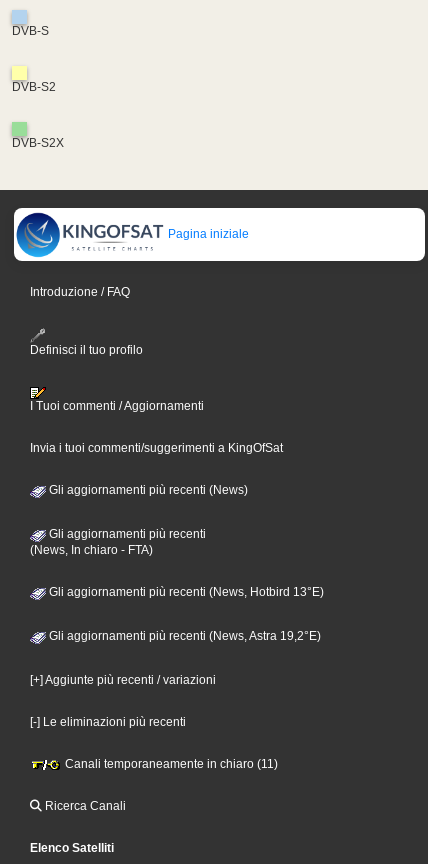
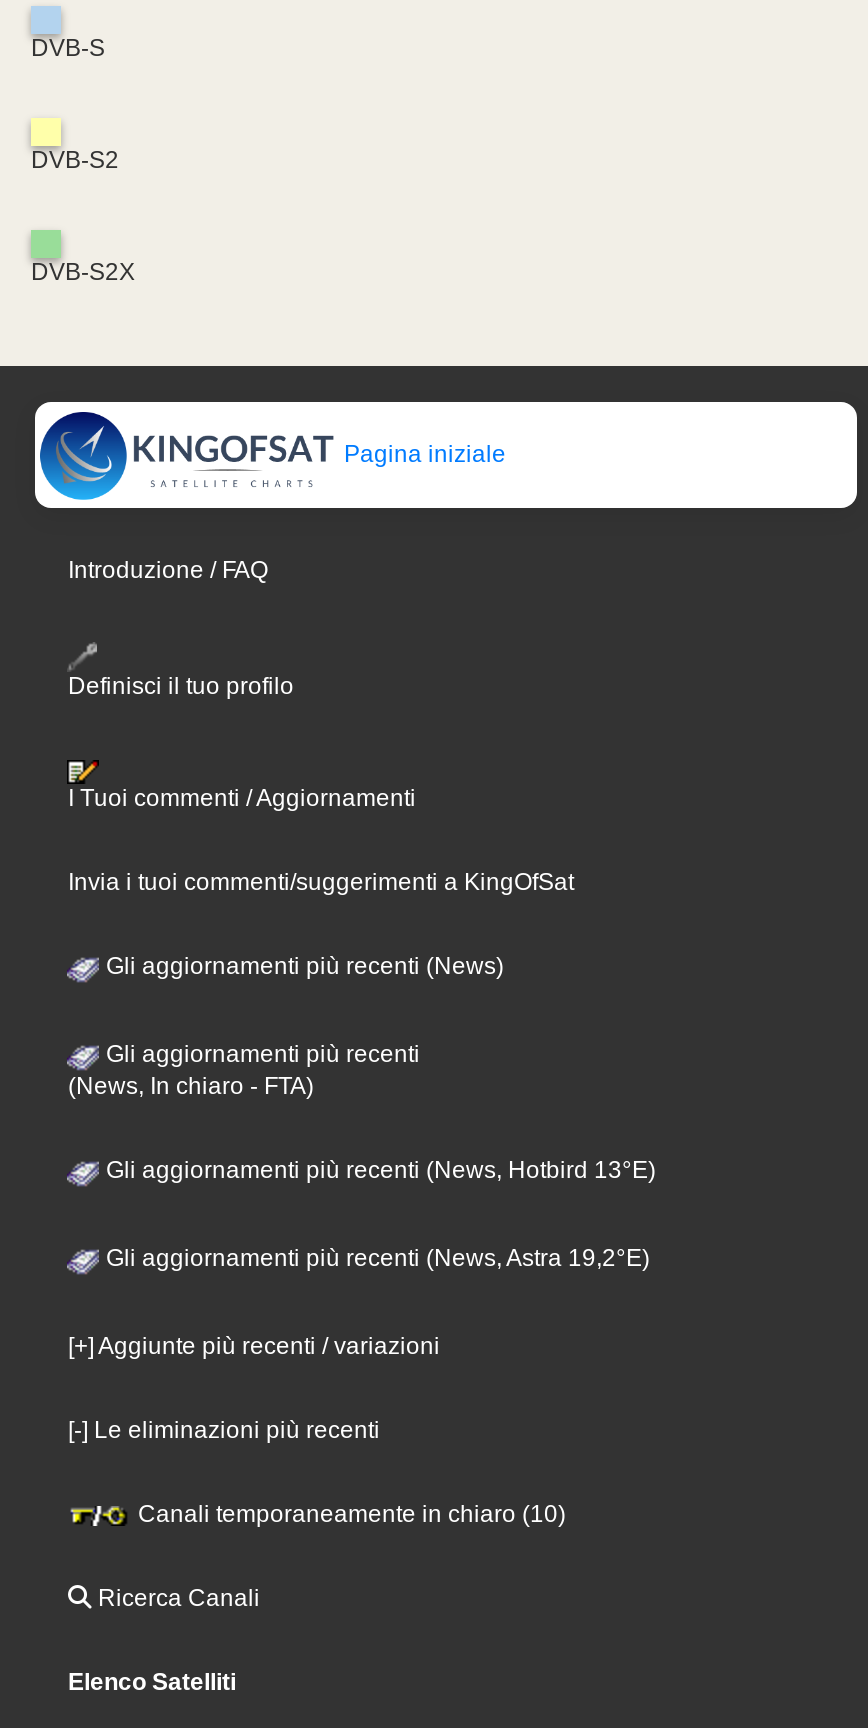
[62,757,278,771] Canali temporaneamente in chiaro (11) -> [132,1499,566,1527] Canali temporaneamente in chiaro (10)

